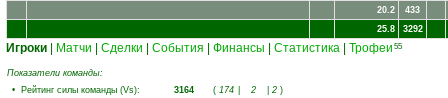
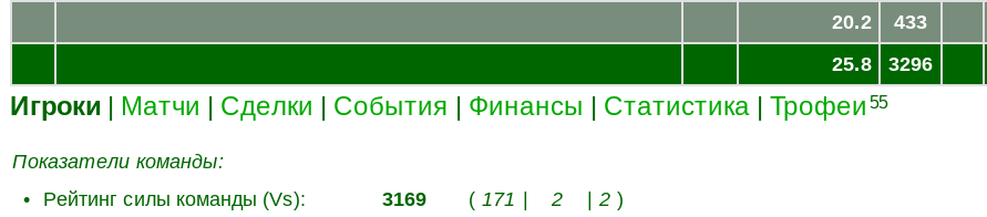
[377,24,422,34] 25.8 3292 -> [832,53,933,75] 25.8 3296
[174,85,194,95] 3164 -> [382,188,426,210] 3169
[213,85,234,95] (174 -> [469,188,515,210] (171

